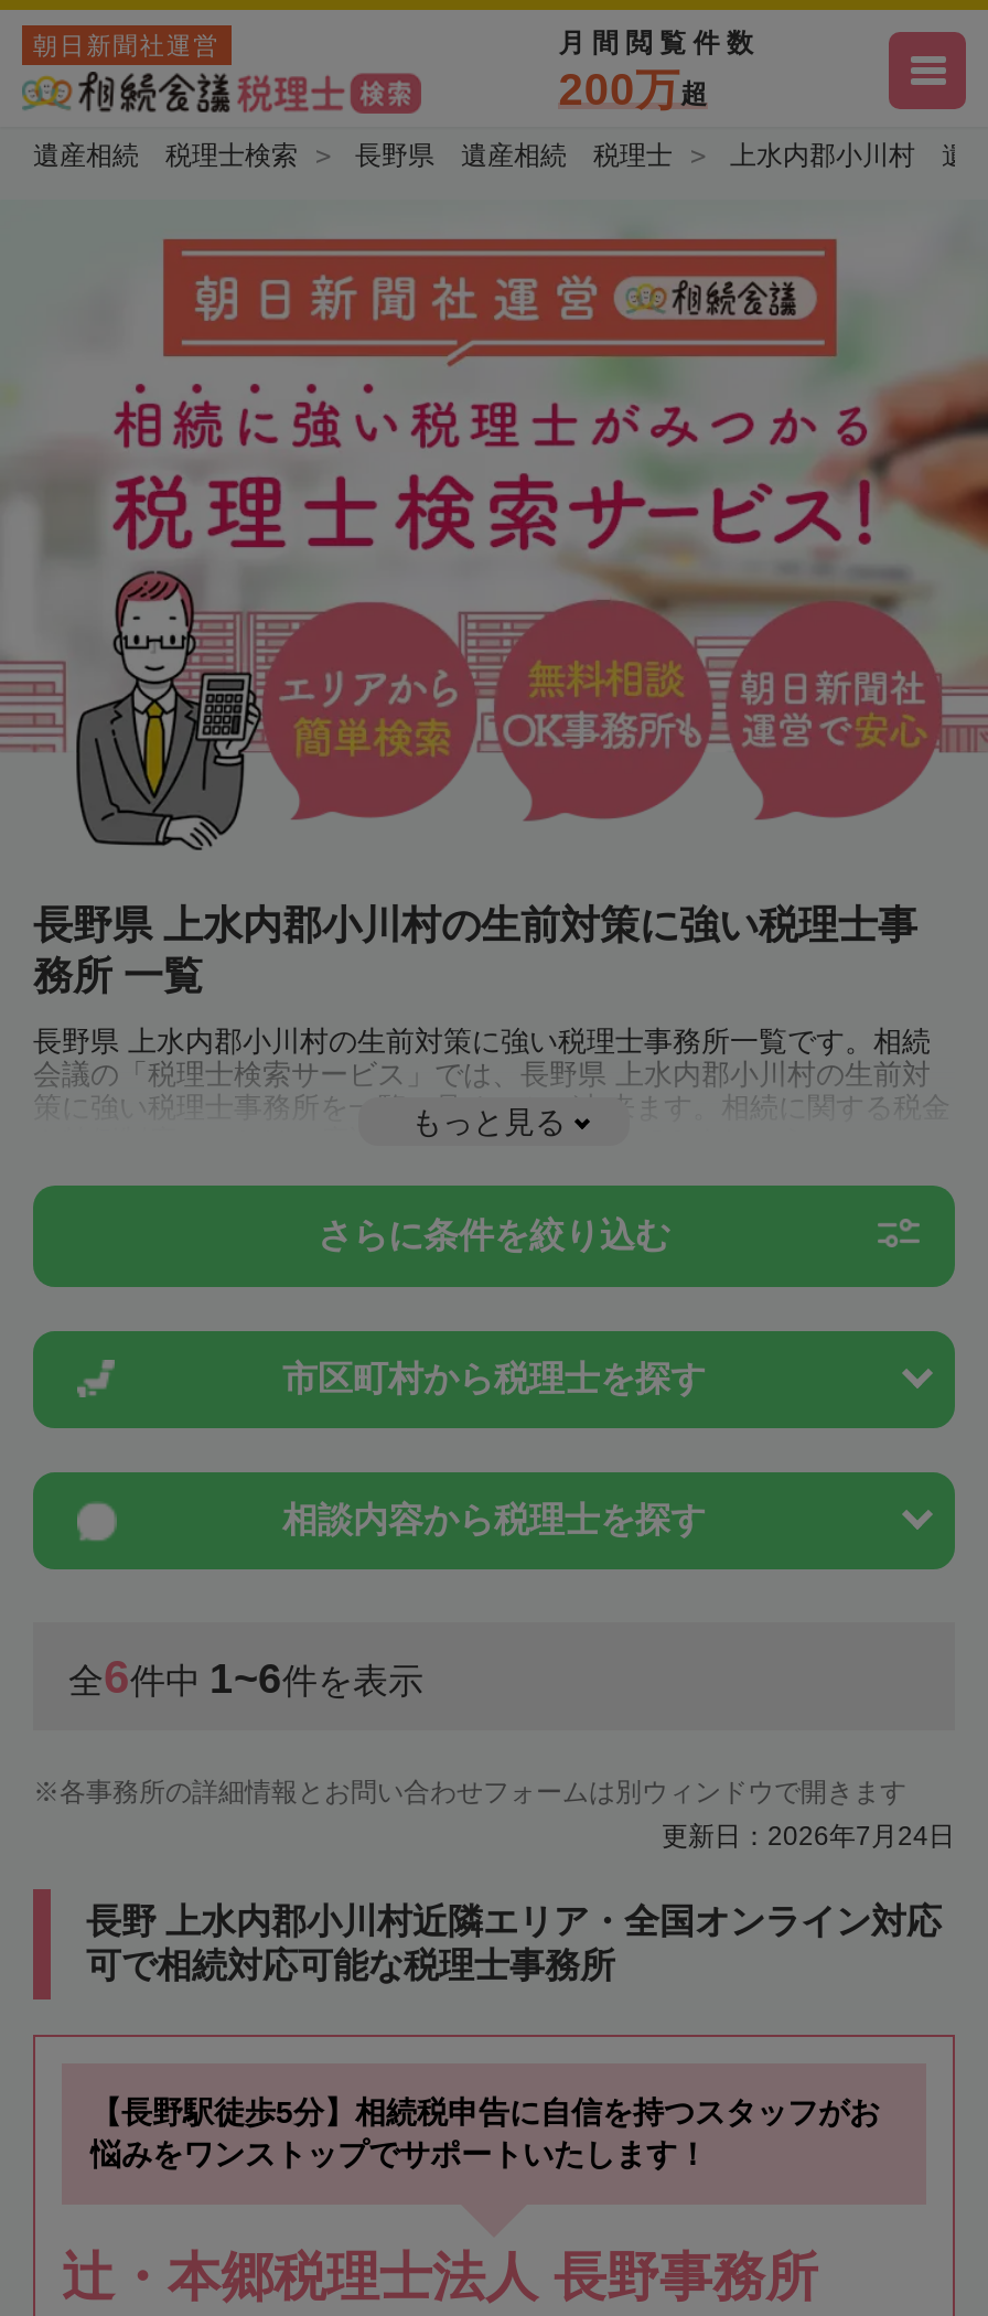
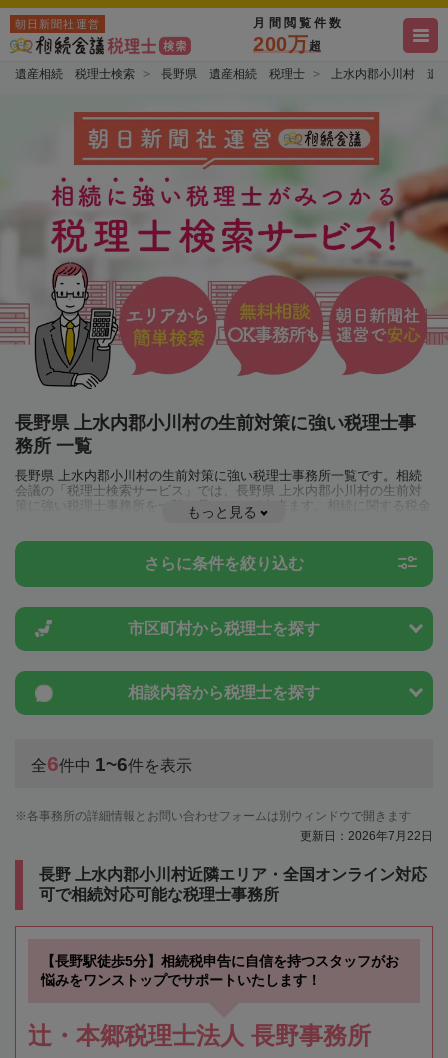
[662,1820,955,1851] 更新日：2026年7月24日 -> [300,829,433,843] 更新日：2026年7月22日

